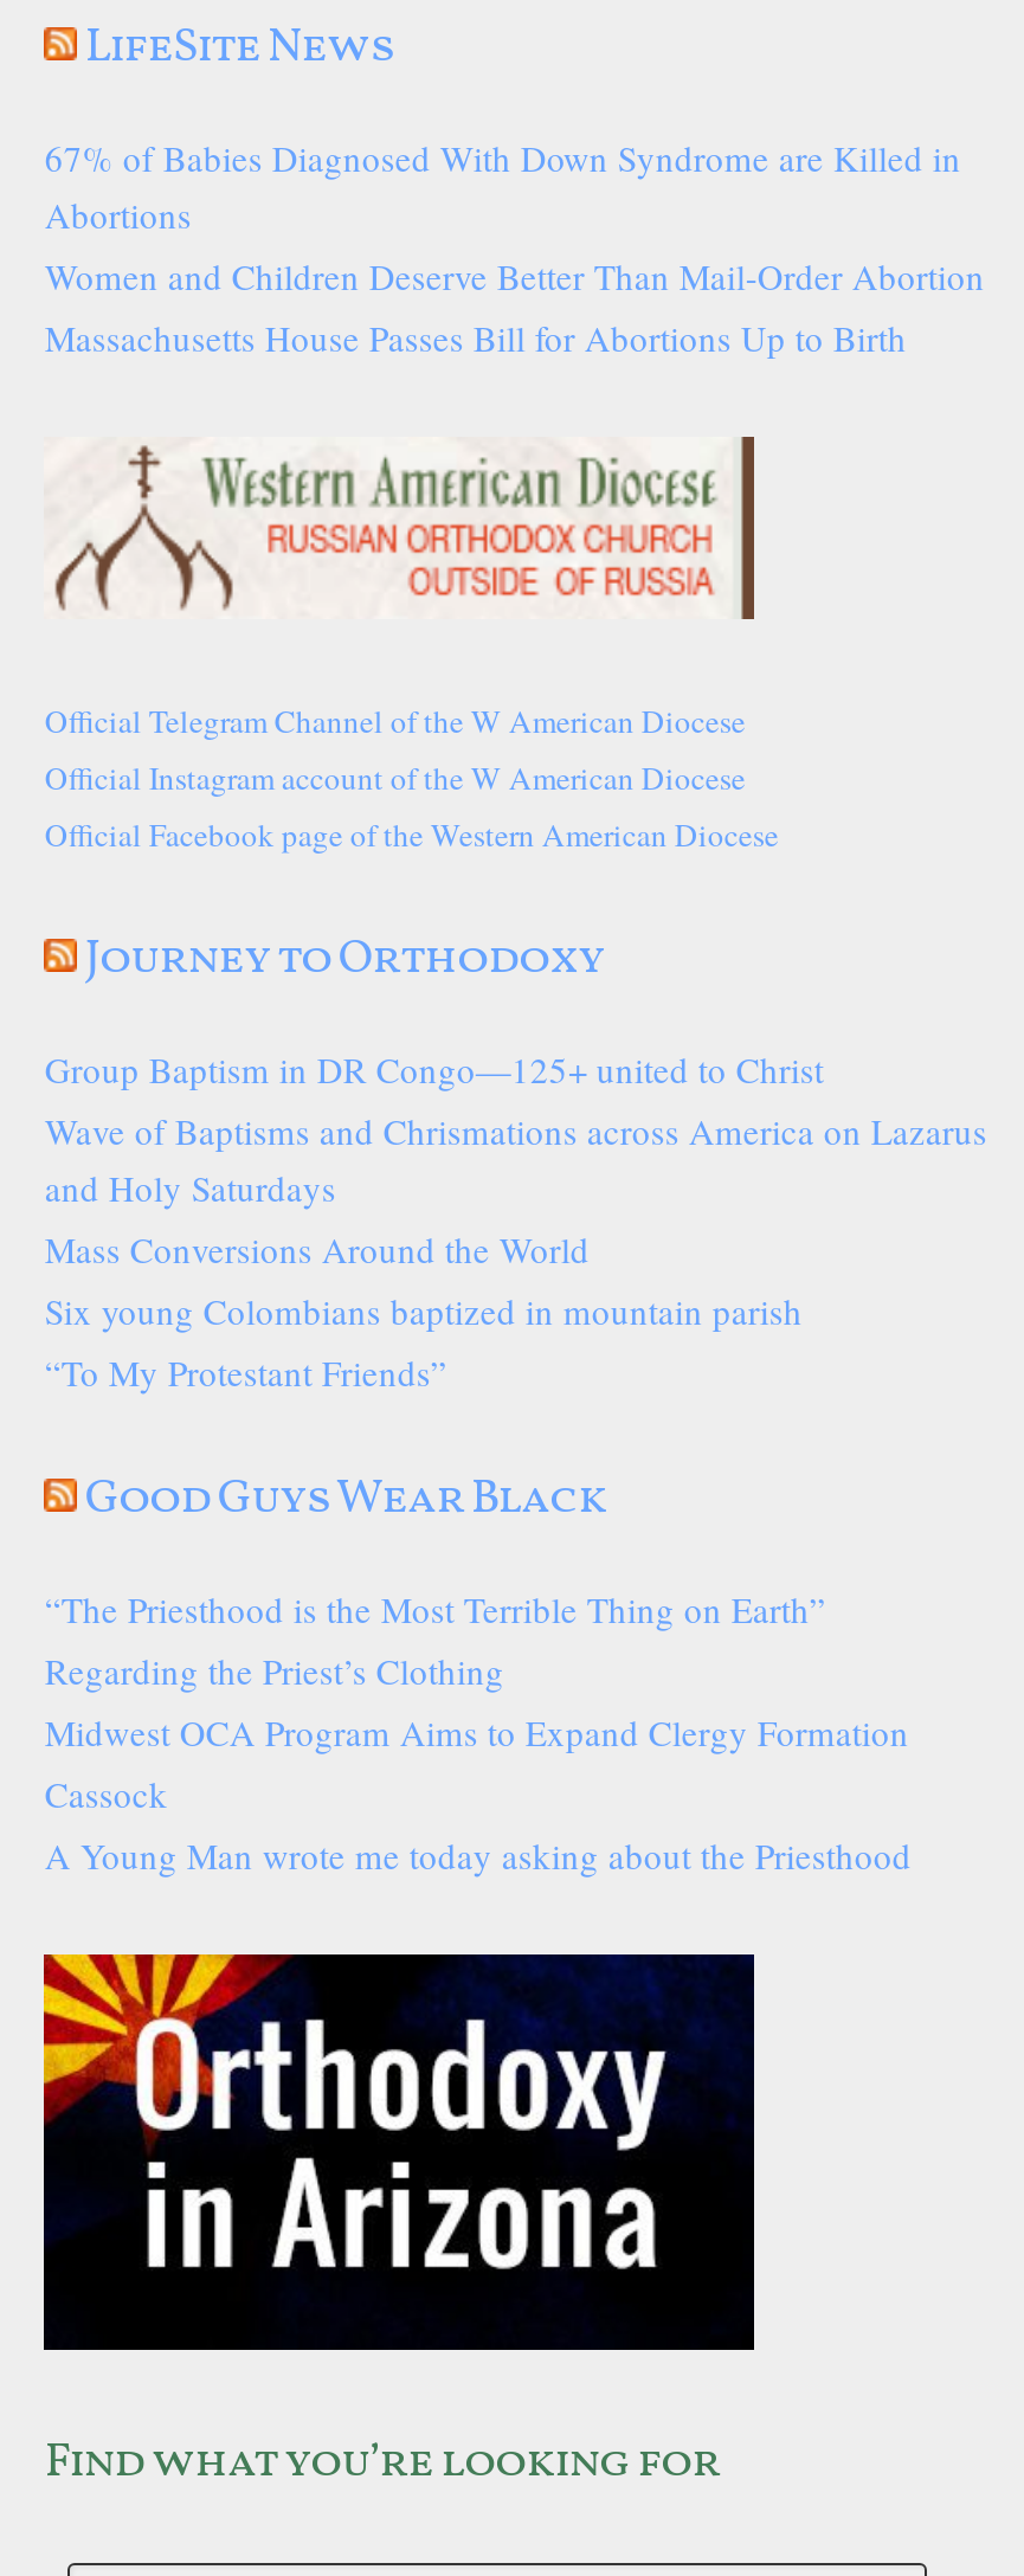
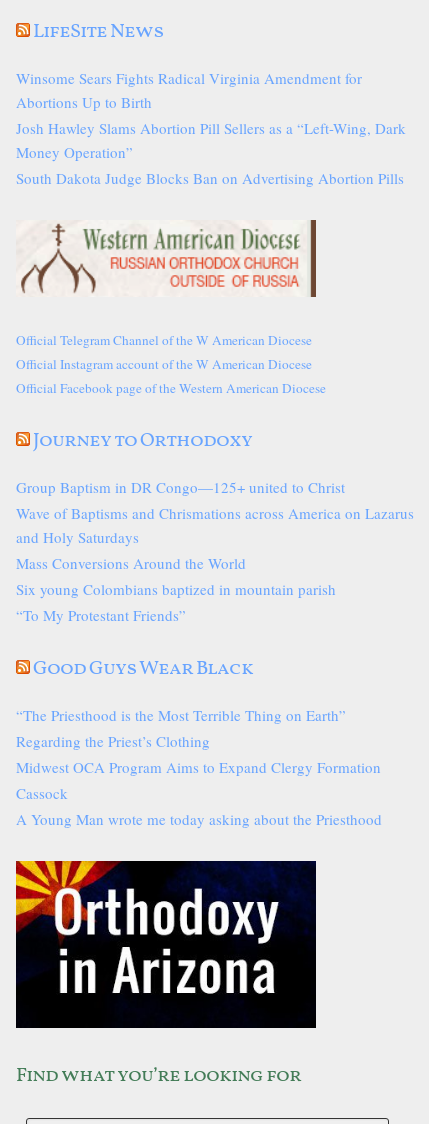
[45,134,985,361] 67% of Babies Diagnosed With Down Syndrome are Killed in | Abortions | Women and Children Deserve Better Than Mail-Order Abortion | Massachusetts House Passes Bill for Abortions Up to Birth -> [16,68,406,188] Winsome Sears Fights Radical Virginia Amendment for | Abortions Up to Birth | Josh Hawley Slams Abortion Pill Sellers as a “Left-Wing, Dark | Money Operation” | South Dakota Judge Blocks Ban on Advertising Abortion Pills

